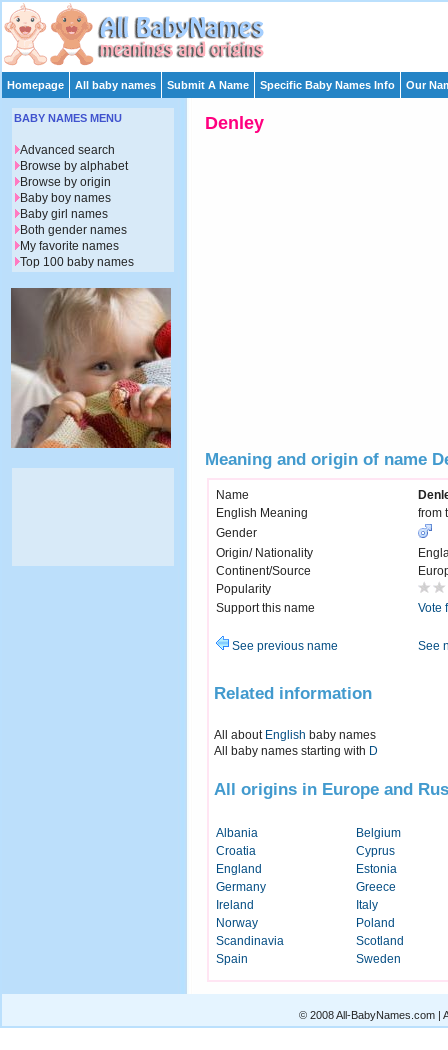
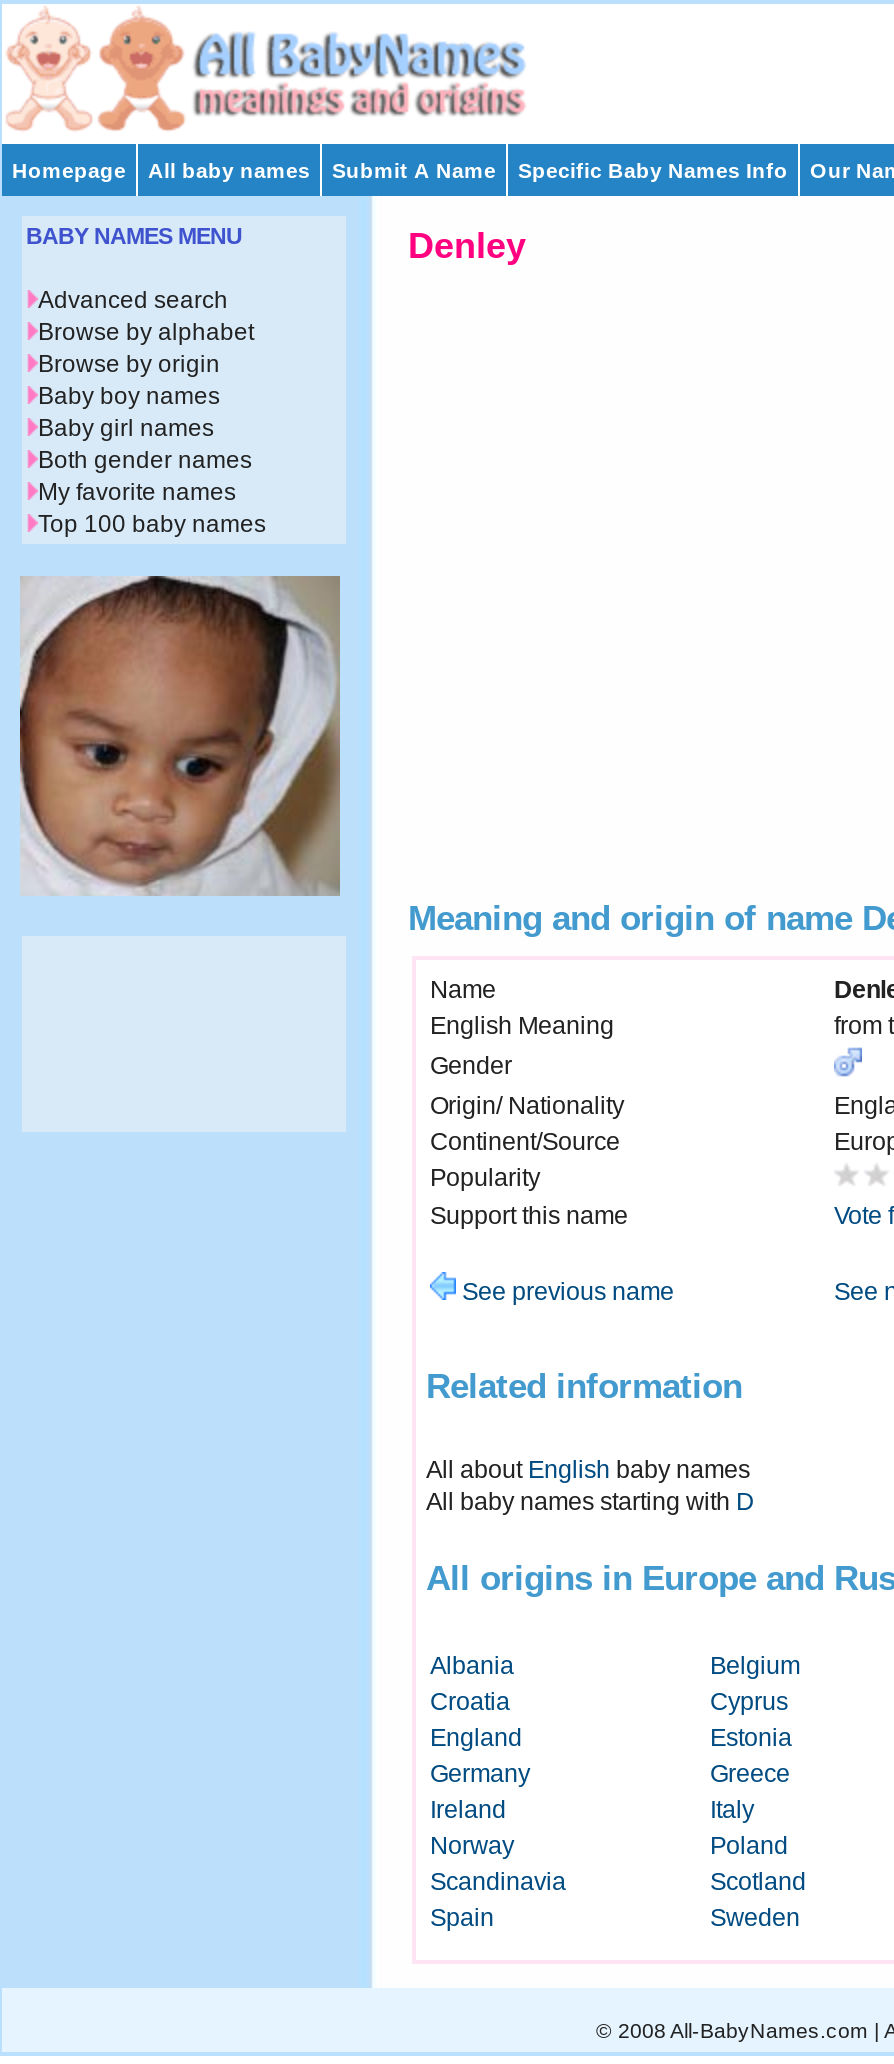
[10,287,171,449] [image] -> [18,574,342,896] [image]

